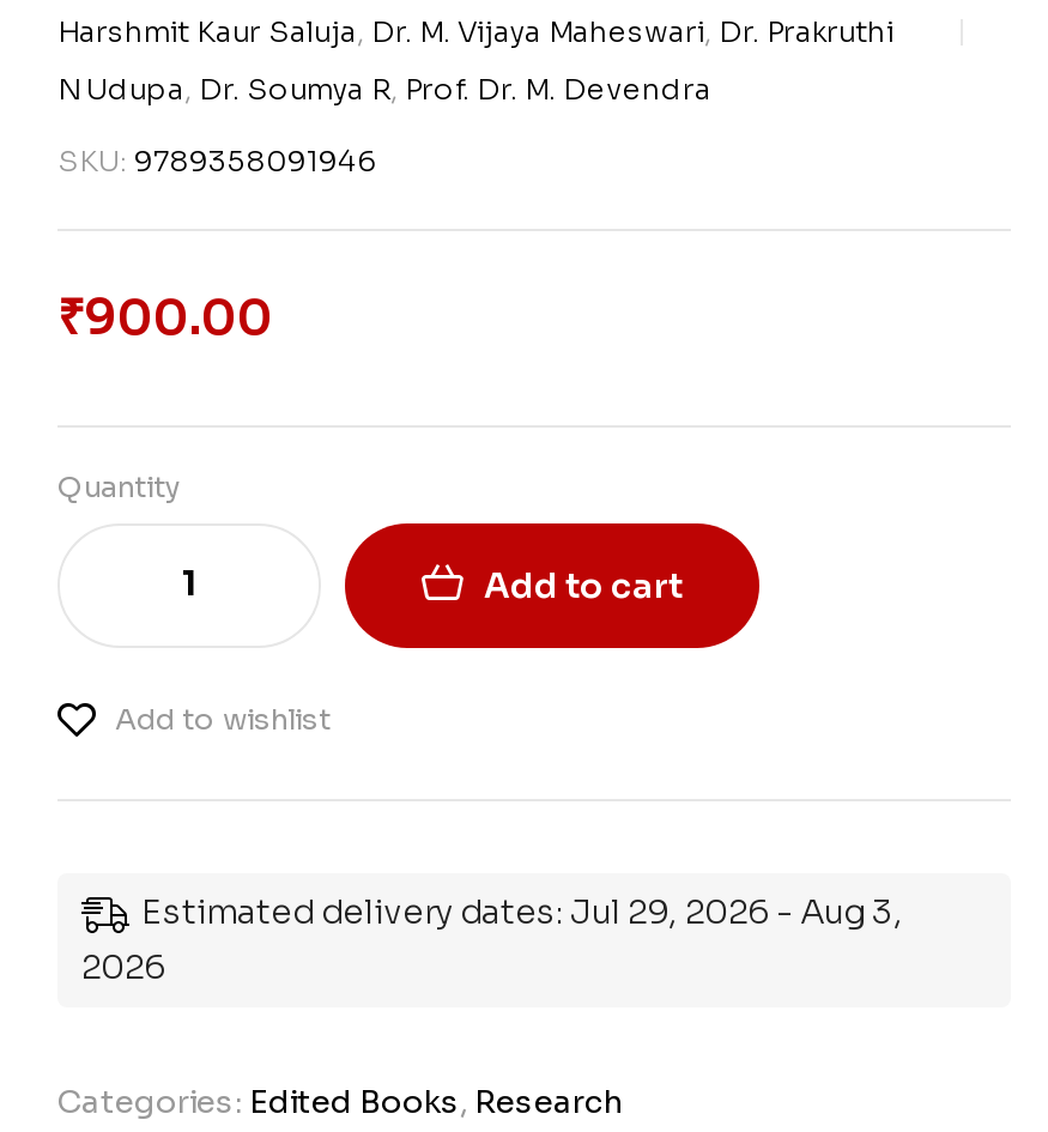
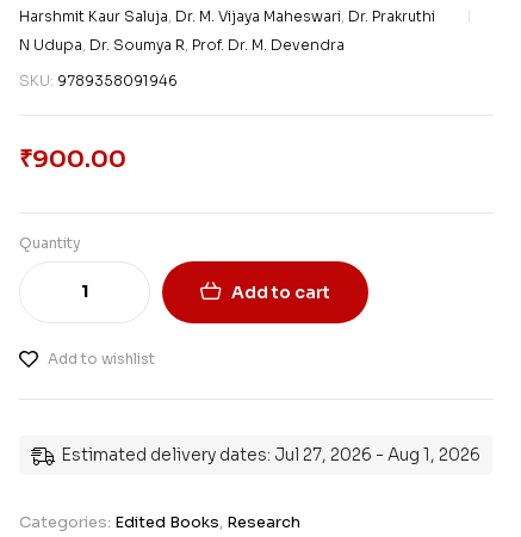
[81,889,903,987] Estimated delivery dates: Jul 29, 2026 - Aug 3, | 2026 -> [61,443,480,465] Estimated delivery dates: Jul 27, 2026 - Aug 1, 2026

